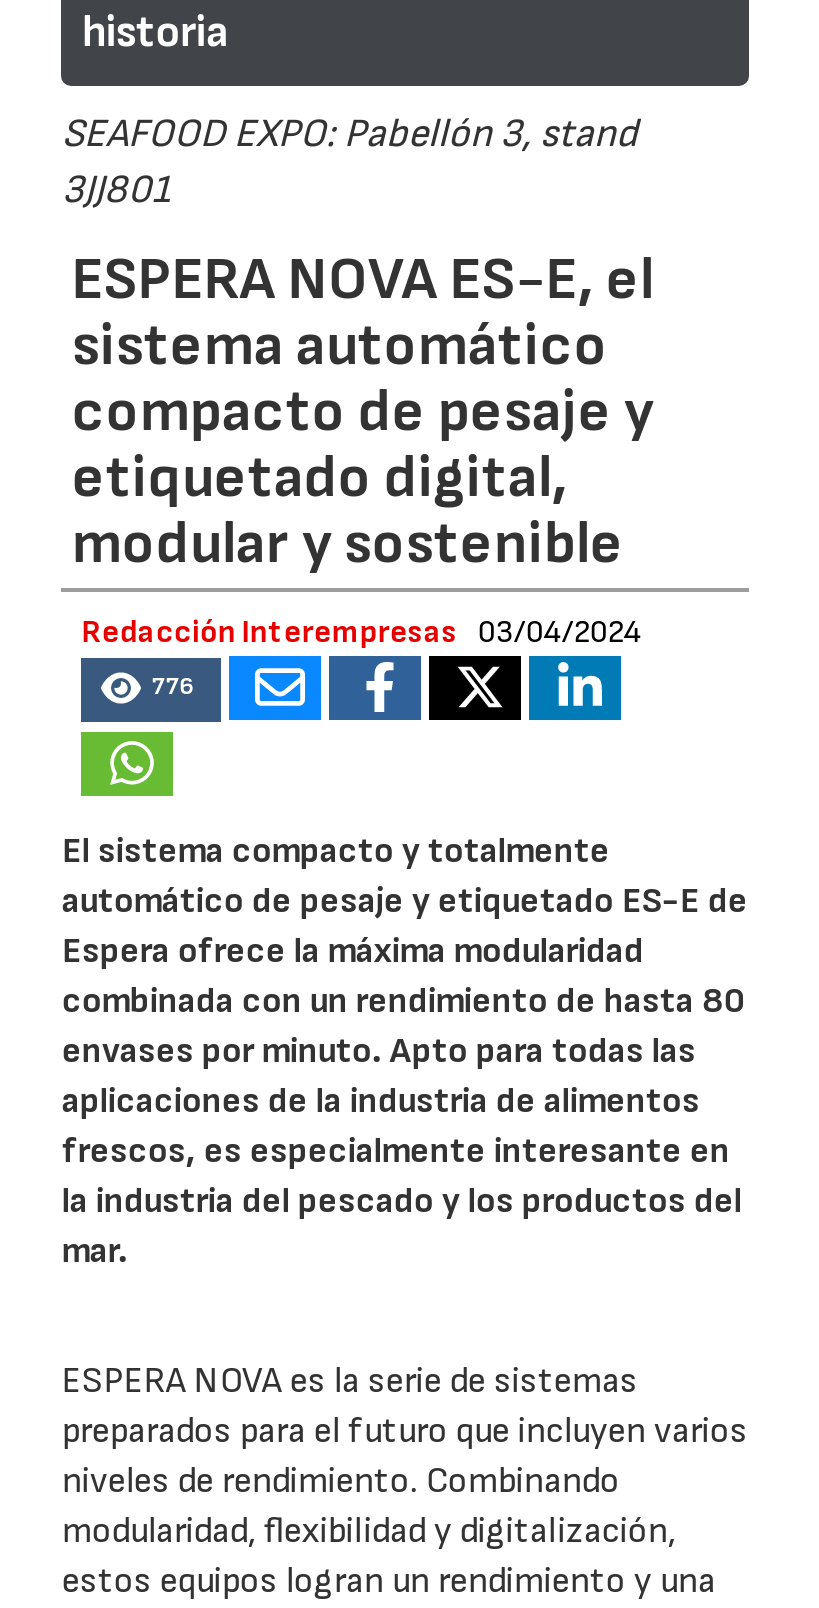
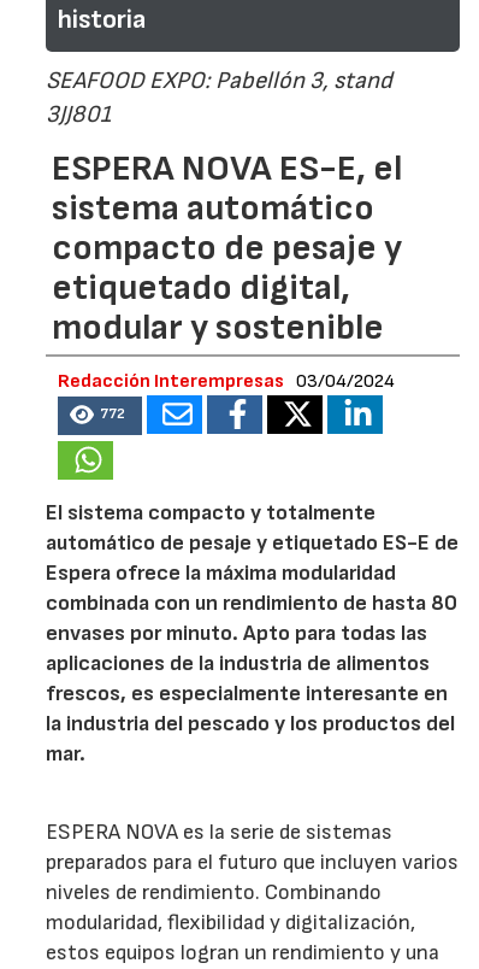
[152,672,194,702] 776 -> [100,405,126,423] 772

